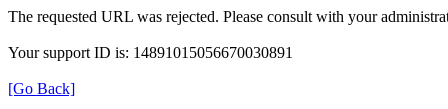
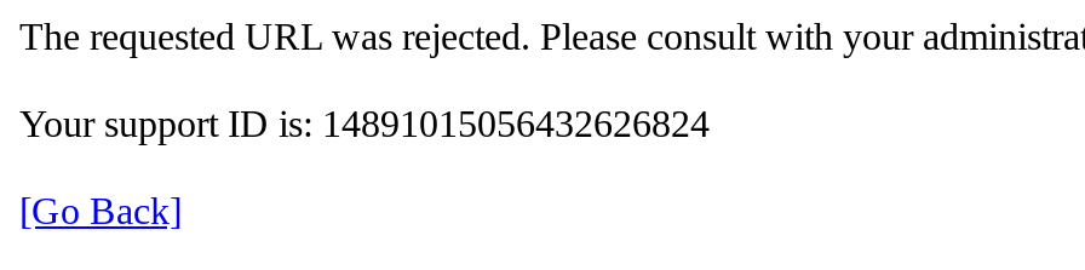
[8,44,293,61] Your support ID is: 14891015056670030891 -> [19,103,710,144] Your support ID is: 14891015056432626824

